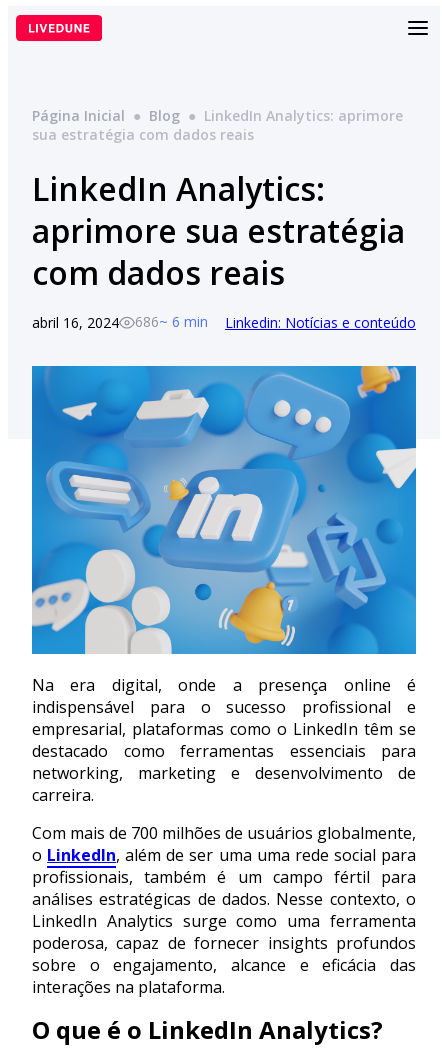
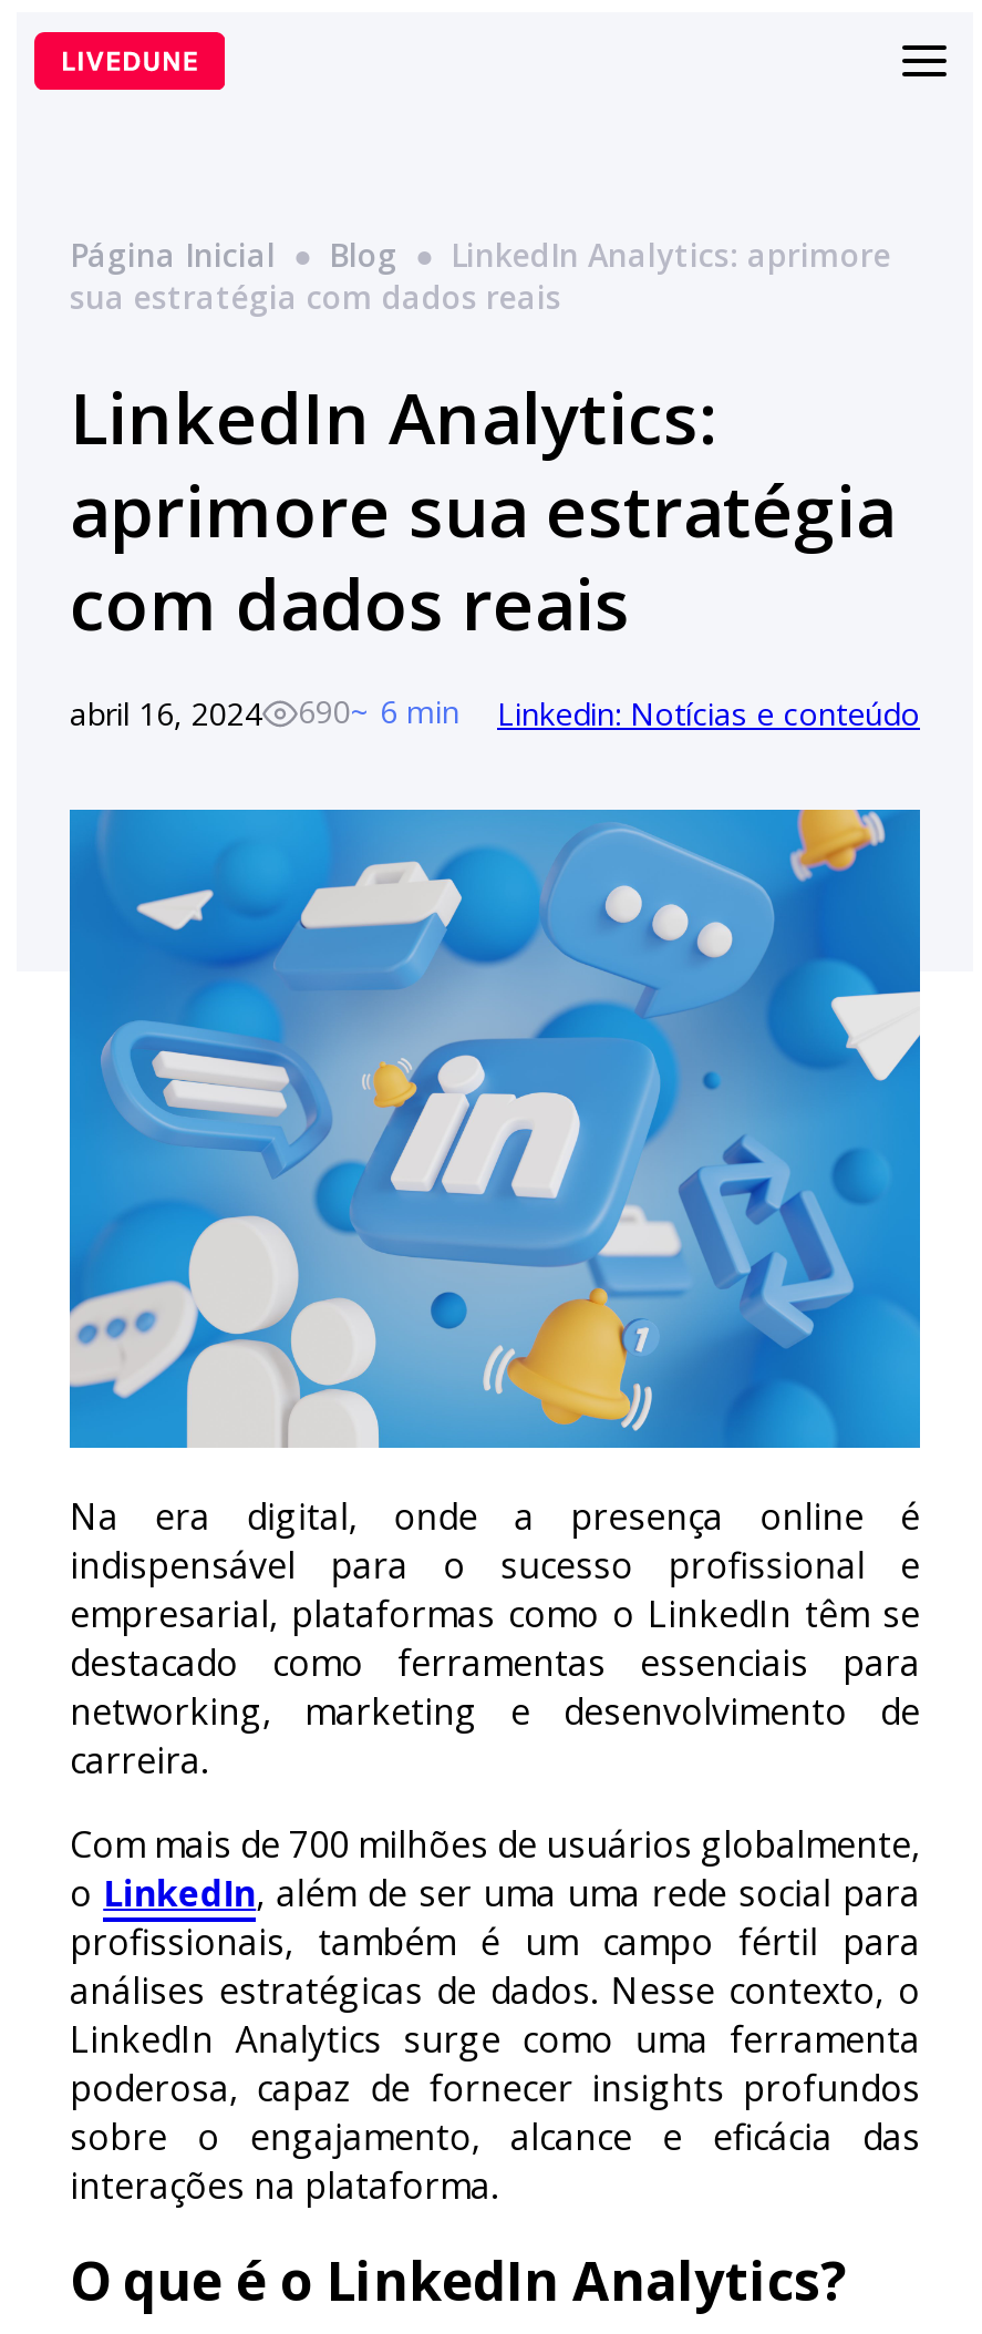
[32,312,416,331] abril 16, 2024 686~ 6 min Linkedin: Notícias e conteúdo -> [70,690,920,733] abril 16, 2024 690~ 6 min Linkedin: Notícias e conteúdo

